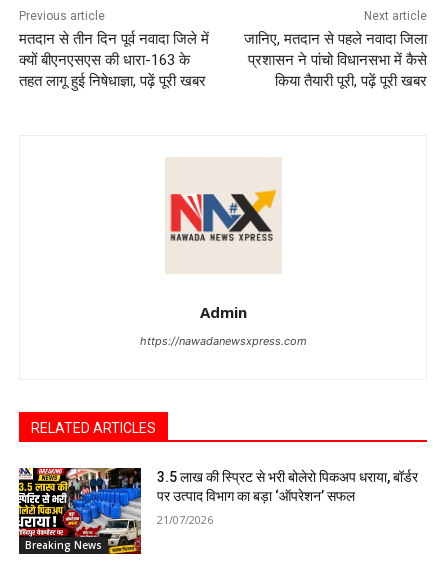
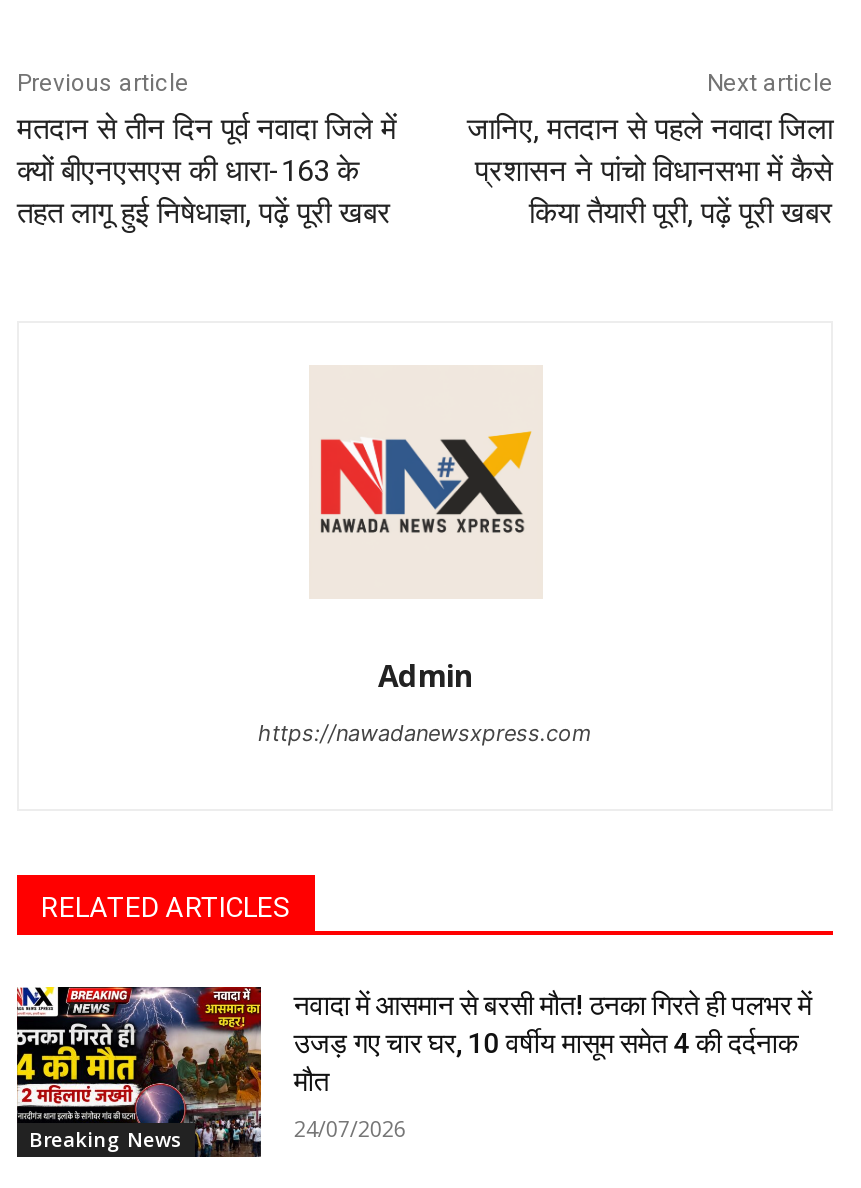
[18,467,418,555] [image] | ₹3.5 लाख की स्प्रिट से भरी बोलेरो पिकअप धराया, बॉर्डर | पर उत्पाद विभाग का बड़ा ‘ऑपरेशन’ सफल -> [17,984,812,1160] [image] | नवादा में आसमान से बरसी मौत! ठनका गिरते ही पलभर में | उजड़ गए चार घर, 10 वर्षीय मासूम समेत 4 की दर्दनाक | मौत
[157,512,213,527] 21/07/2026 -> [294,1112,406,1142] 24/07/2026

